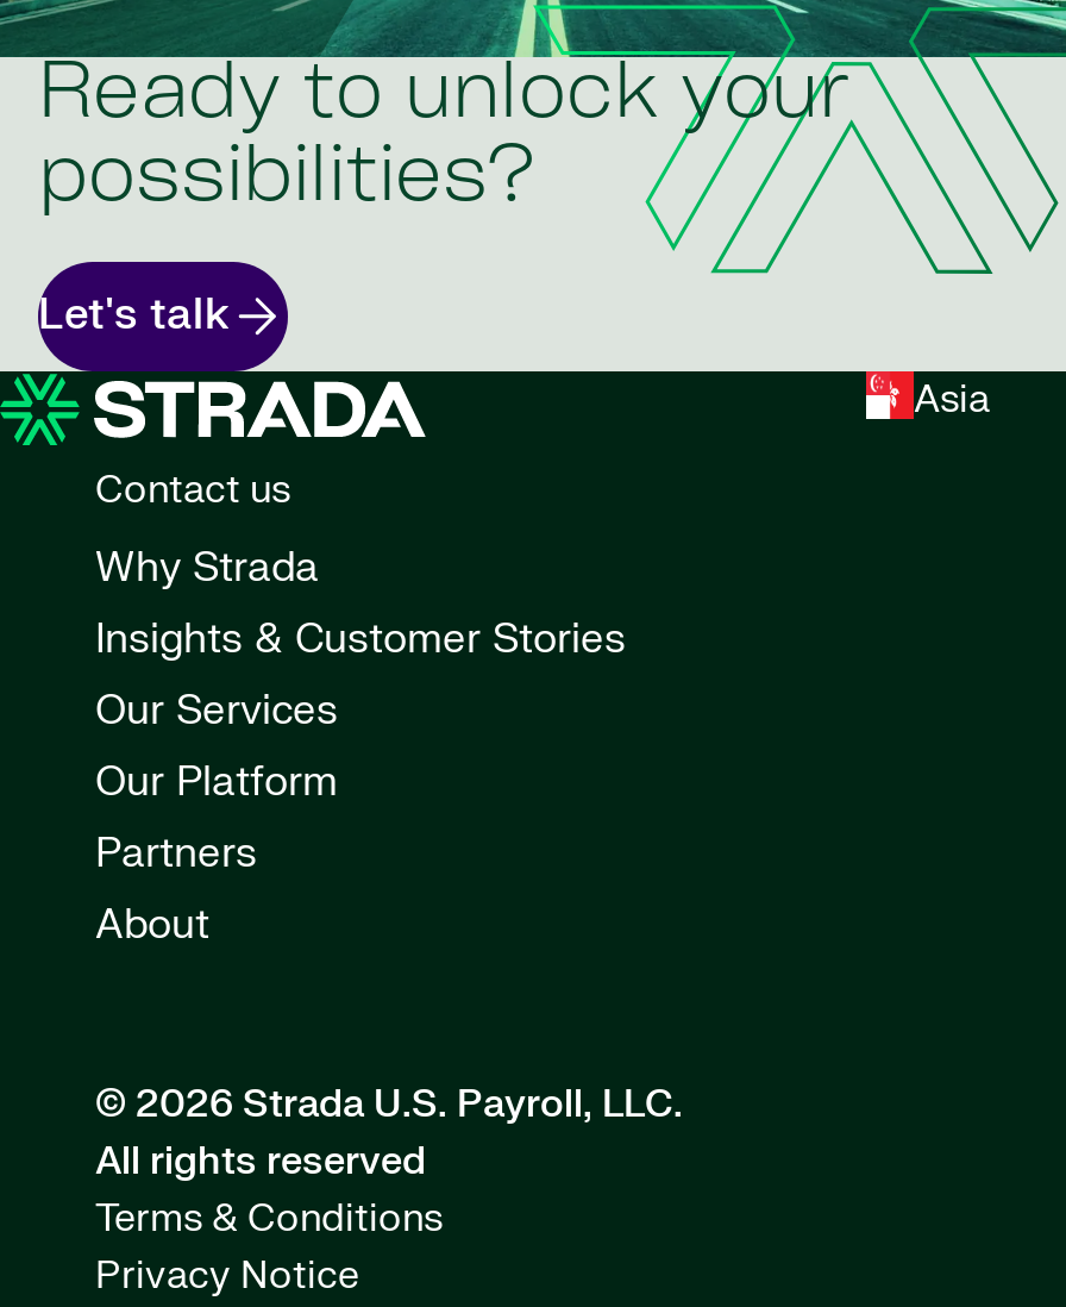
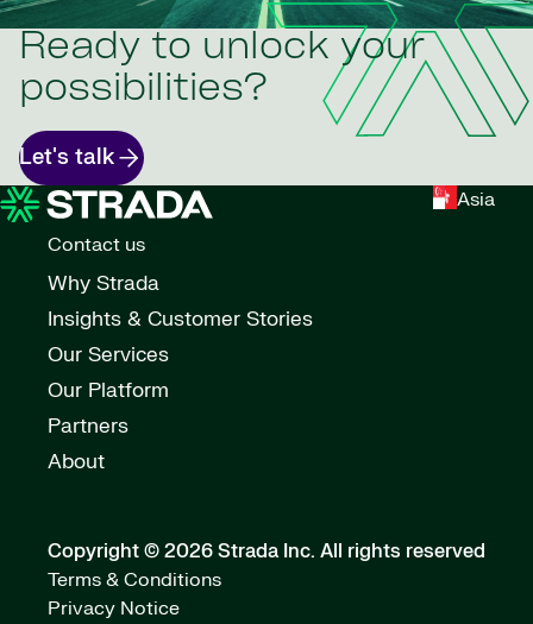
[95,1081,683,1185] © 2026 Strada U.S. Payroll, LLC. | All rights reserved -> [48,539,485,563] Copyright © 2026 Strada Inc. All rights reserved

